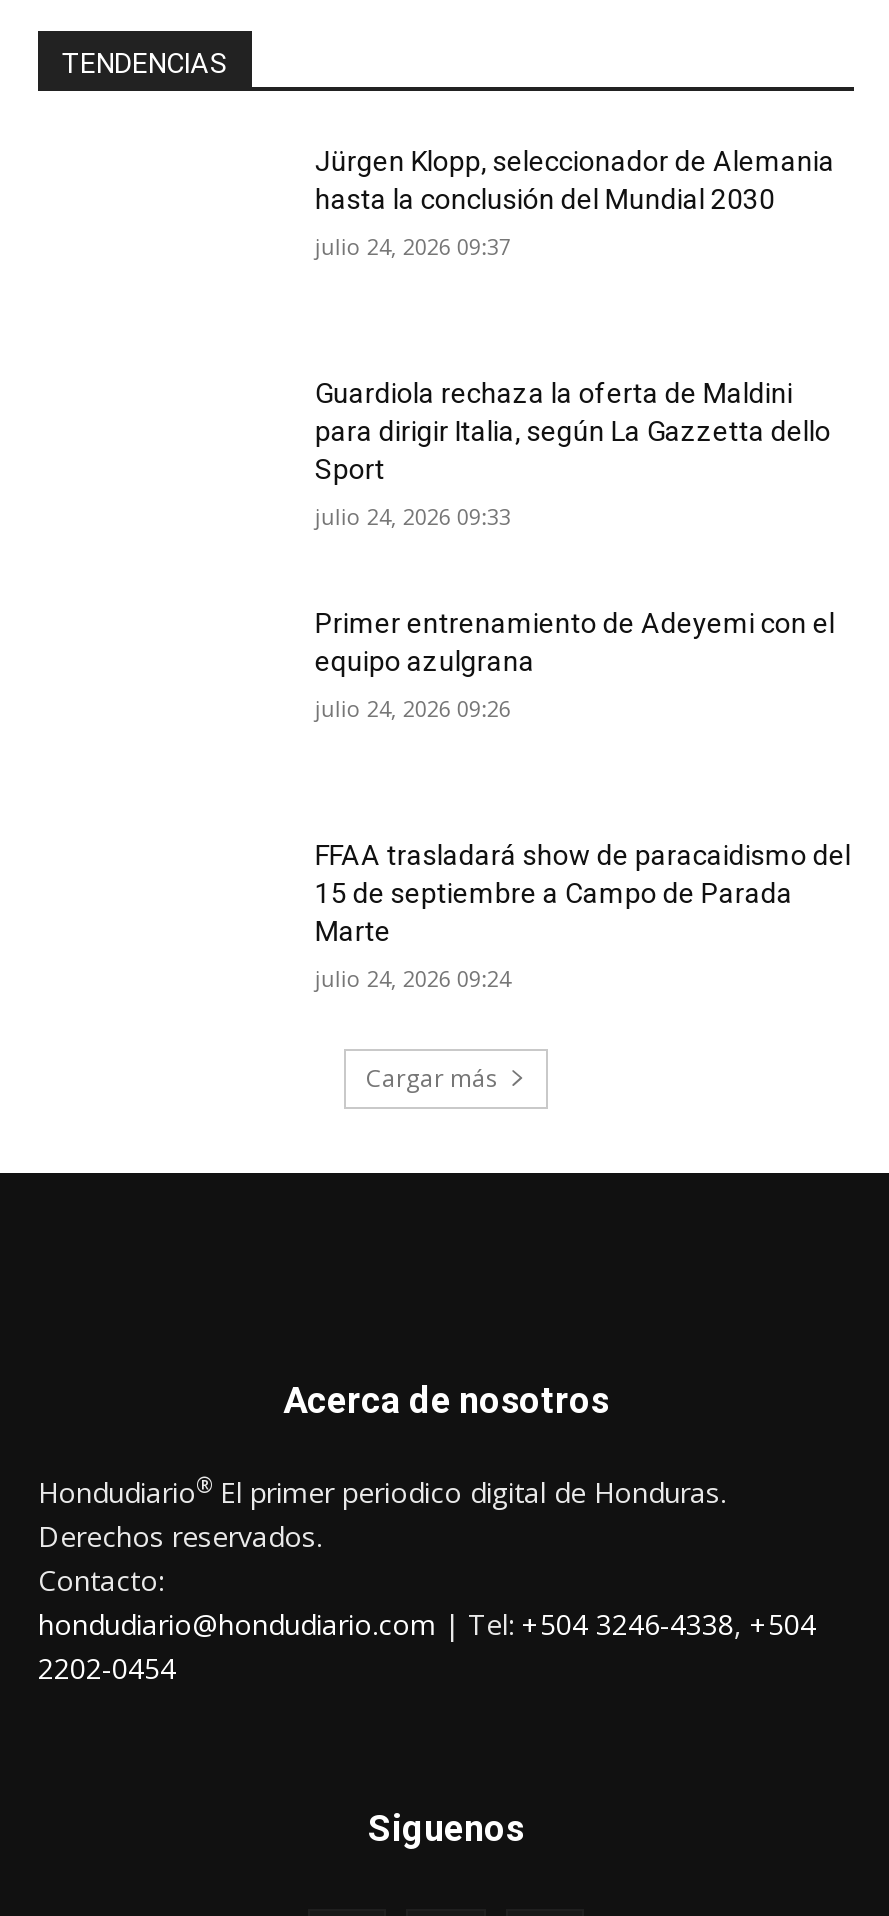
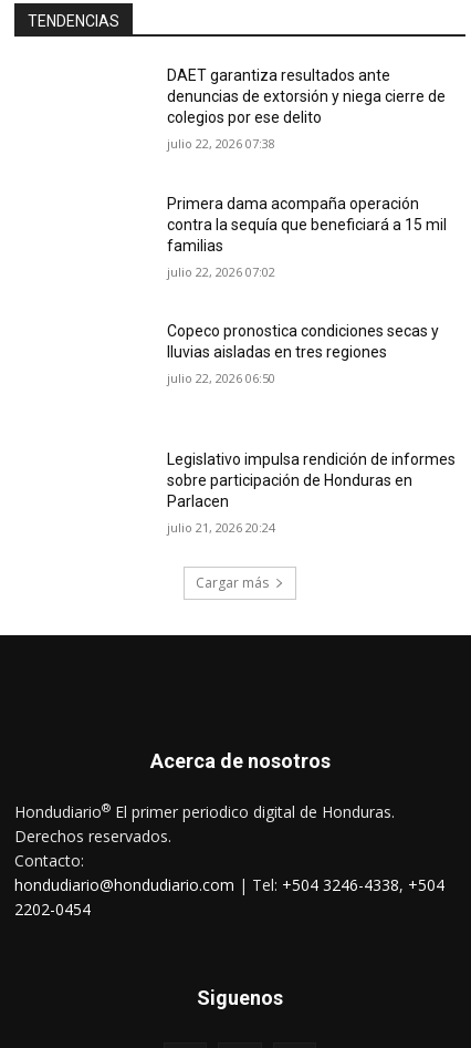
[315,145,835,215] Jürgen Klopp, seleccionador de Alemania | hasta la conclusión del Mundial 2030 -> [167,67,446,126] DAET garantiza resultados ante | denuncias de extorsión y niega cierre de | colegios por ese delito
[315,231,511,261] julio 24, 2026 09:37 -> [167,135,276,152] julio 22, 2026 07:38
[315,377,831,485] Guardiola rechaza la oferta de Maldini | para dirigir Italia, según La Gazzetta dello | Sport -> [167,195,447,254] Primera dama acompaña operación | contra la sequía que beneficiará a 15 mil | familias
[315,501,511,531] julio 24, 2026 09:33 -> [167,263,276,280] julio 22, 2026 07:02
[315,608,835,678] Primer entrenamiento de Adeyemi con el | equipo azulgrana -> [167,322,439,361] Copeco pronostica condiciones secas y | lluvias aisladas en tres regiones
[315,694,511,724] julio 24, 2026 09:26 -> [167,370,276,387] julio 22, 2026 06:50
[315,839,851,947] FFAA trasladará show de paracaidismo del | 15 de septiembre a Campo de Parada | Marte -> [167,451,456,510] Legislativo impulsa rendición de informes | sobre participación de Honduras en | Parlacen
[315,963,511,993] julio 24, 2026 09:24 -> [167,519,276,536] julio 21, 2026 20:24

